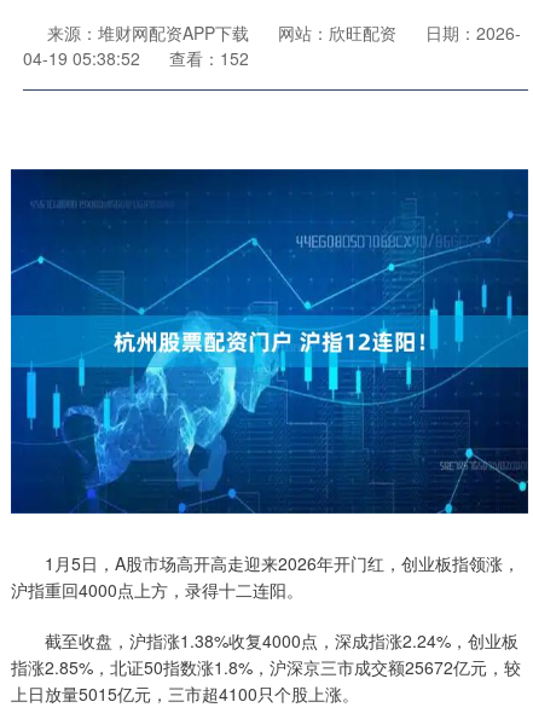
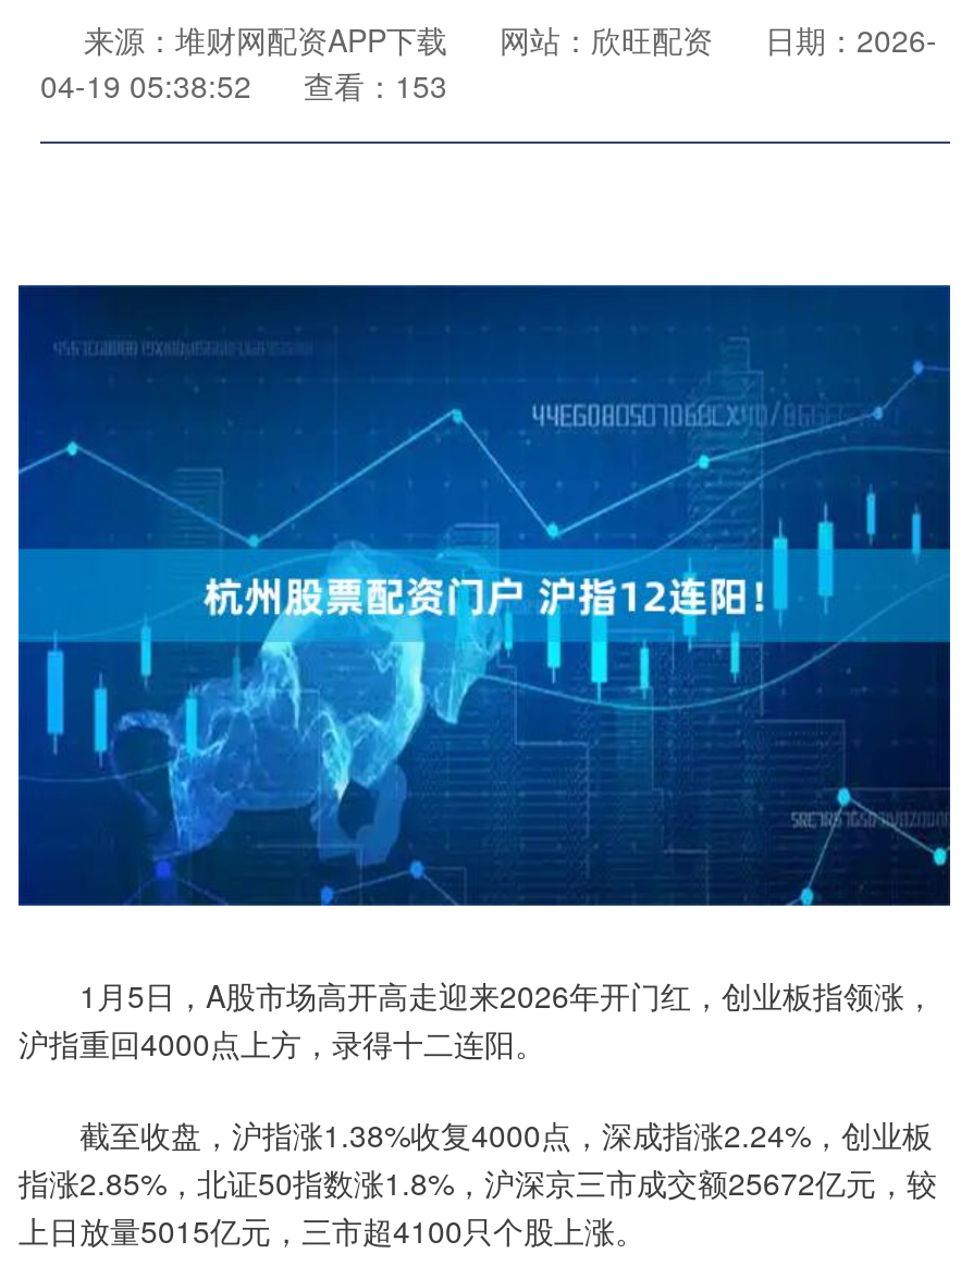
[23,46,249,70] 04-19 05:38:52 查看：152 -> [40,63,447,107] 04-19 05:38:52 查看：153

